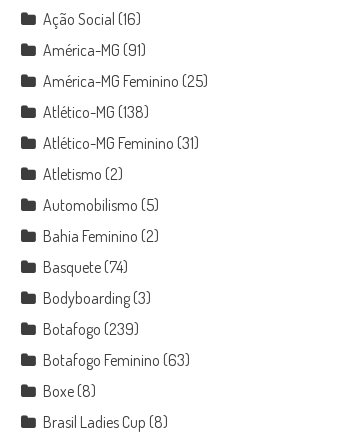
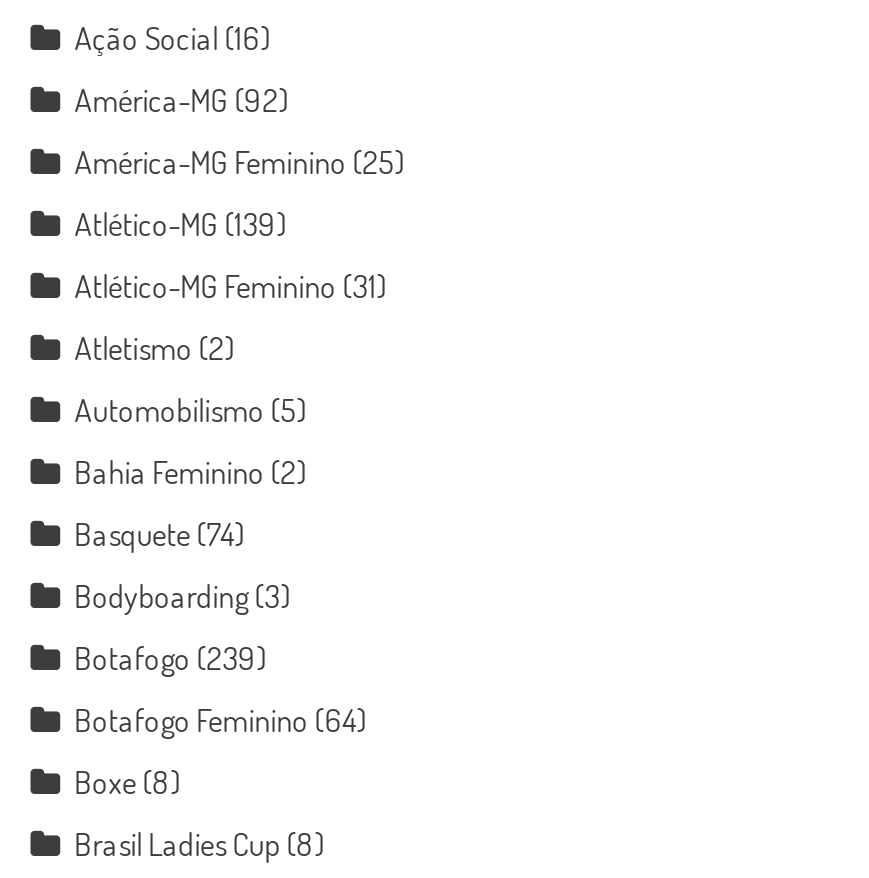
[43,40,146,60] América-MG (91) -> [74,81,288,121] América-MG (92)
[43,102,149,122] Atlético-MG (138) -> [74,205,286,245] Atlético-MG (139)
[43,350,190,370] Botafogo Feminino (63) -> [74,701,366,741] Botafogo Feminino (64)

